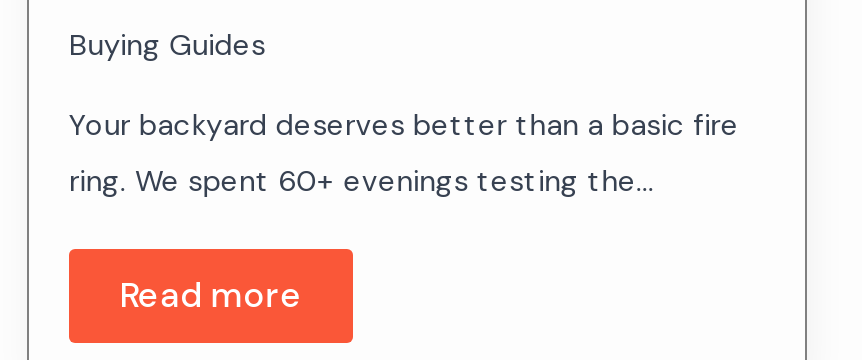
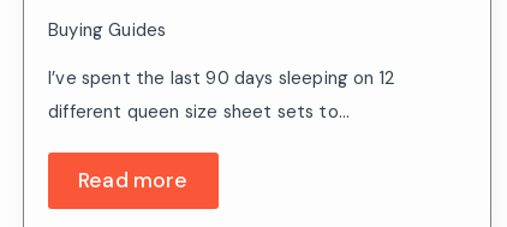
[69,105,739,201] Your backyard deserves better than a basic fire | ring. We spent 60+ evenings testing the… -> [48,66,394,124] I’ve spent the last 90 days sleeping on 12 | different queen size sheet sets to…

